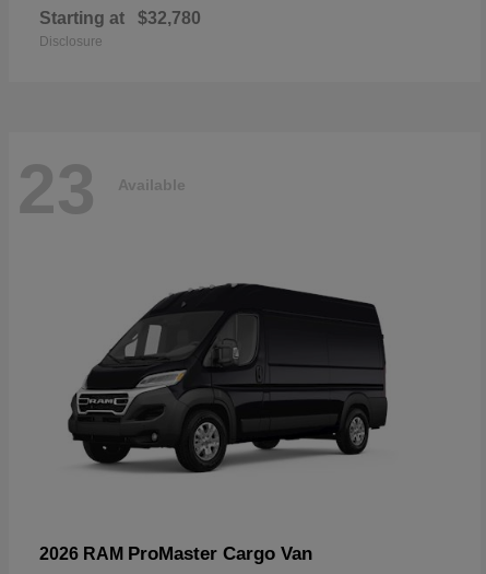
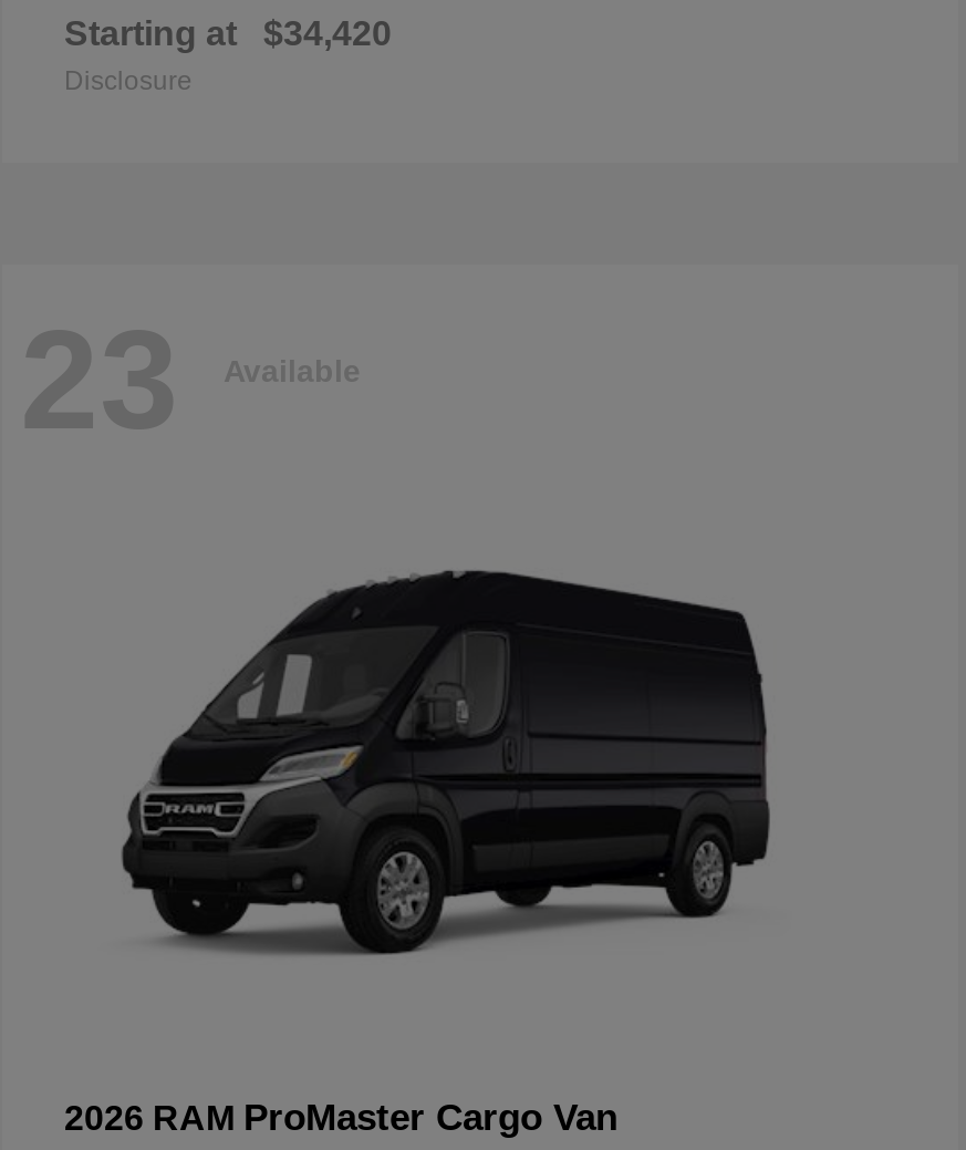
[39,8,201,27] Starting at $32,780 -> [64,14,392,51] Starting at $34,420

